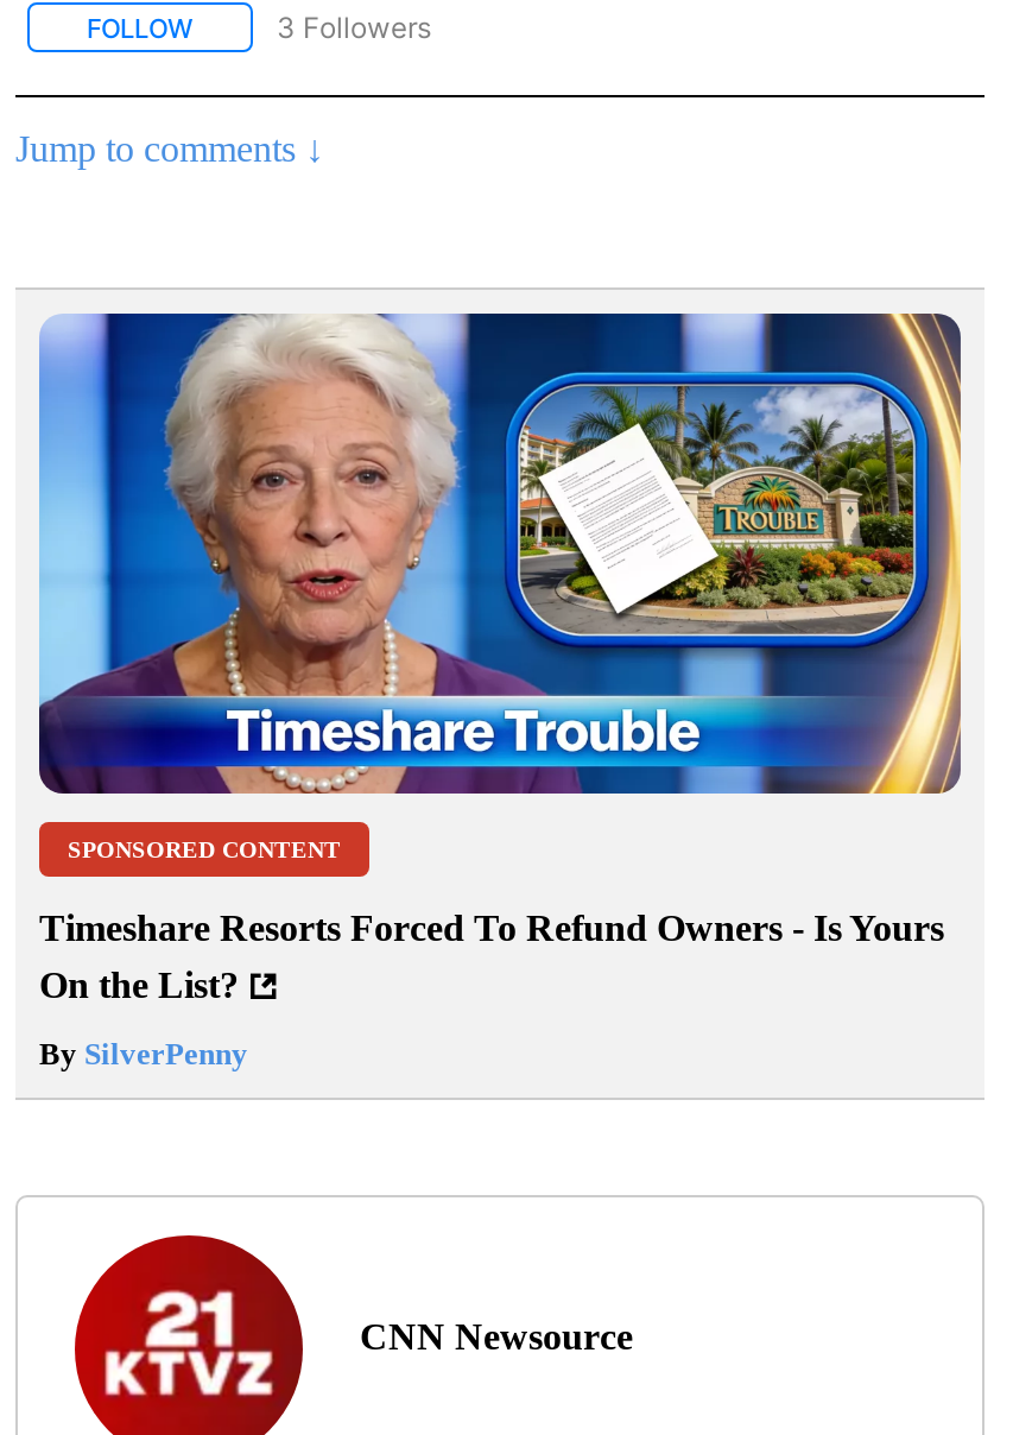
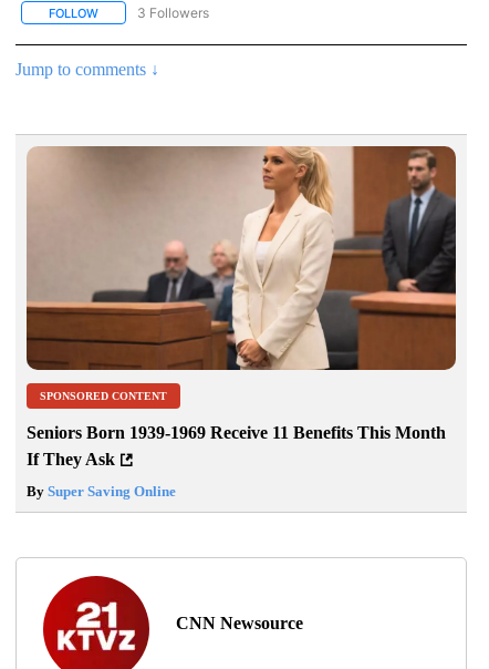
[37,311,963,796] [image] -> [25,145,457,371] [image]
[39,909,944,1006] Timeshare Resorts Forced To Refund Owners - Is Yours | On the List? -> [27,424,446,469] Seniors Born 1939-1969 Receive 11 Benefits This Month | If They Ask
[39,1037,248,1073] By SilverPenny -> [27,483,176,500] By Super Saving Online

